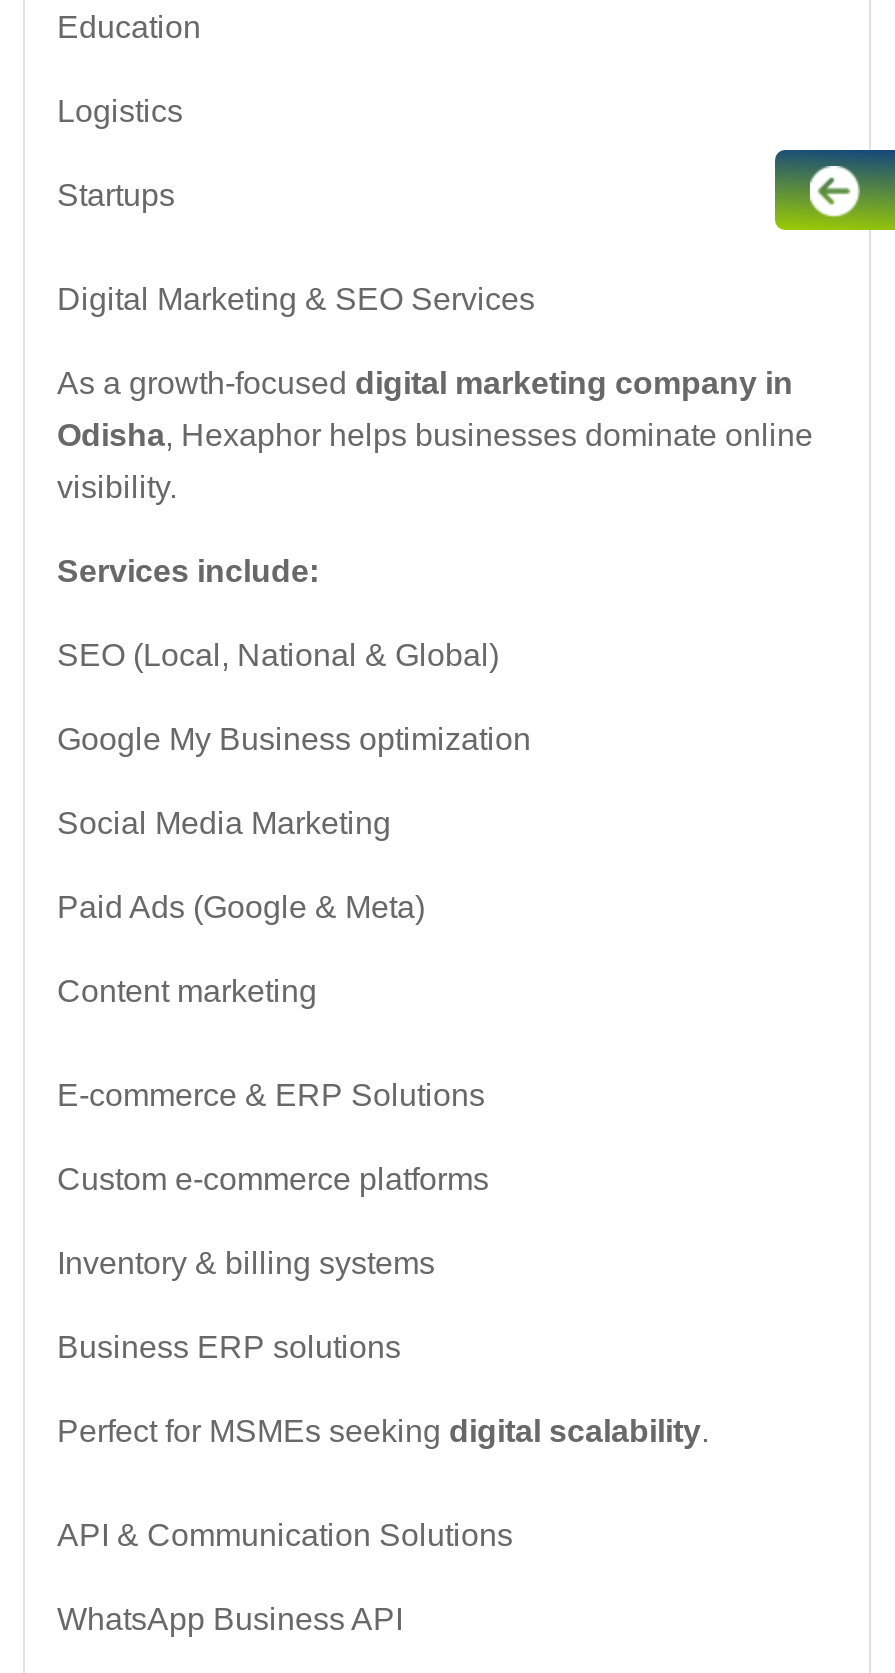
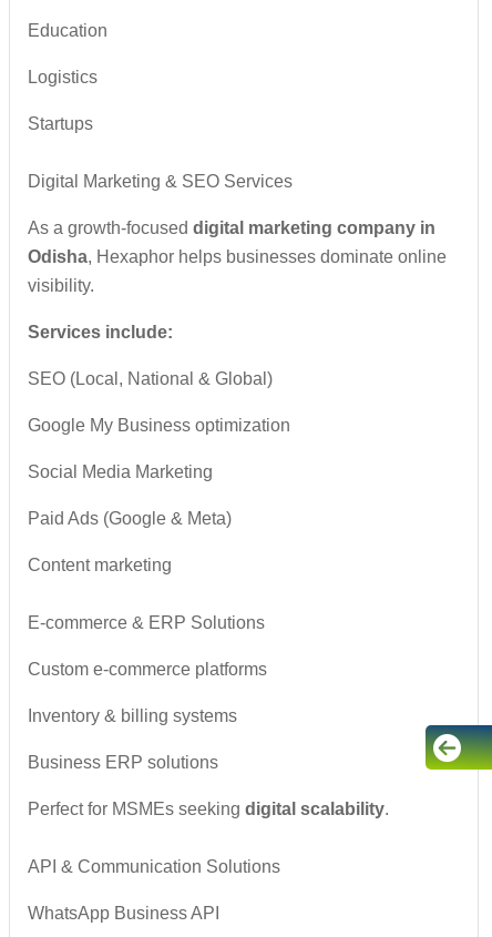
[771,146,889,234] [image] -> none
none -> [423,723,489,772] [image]

